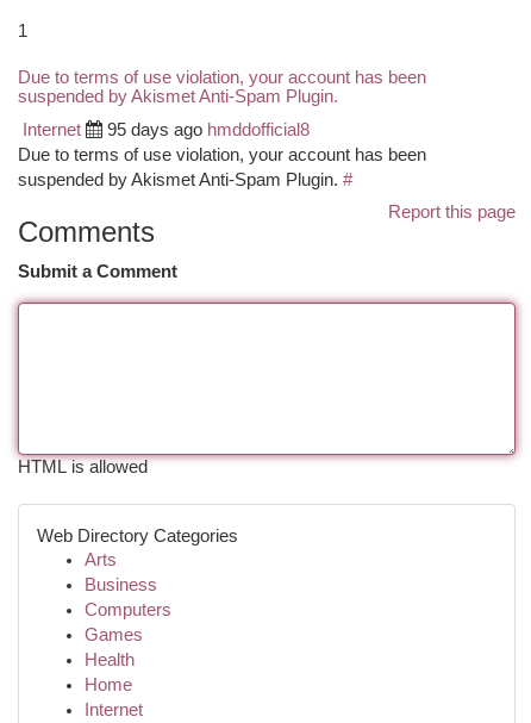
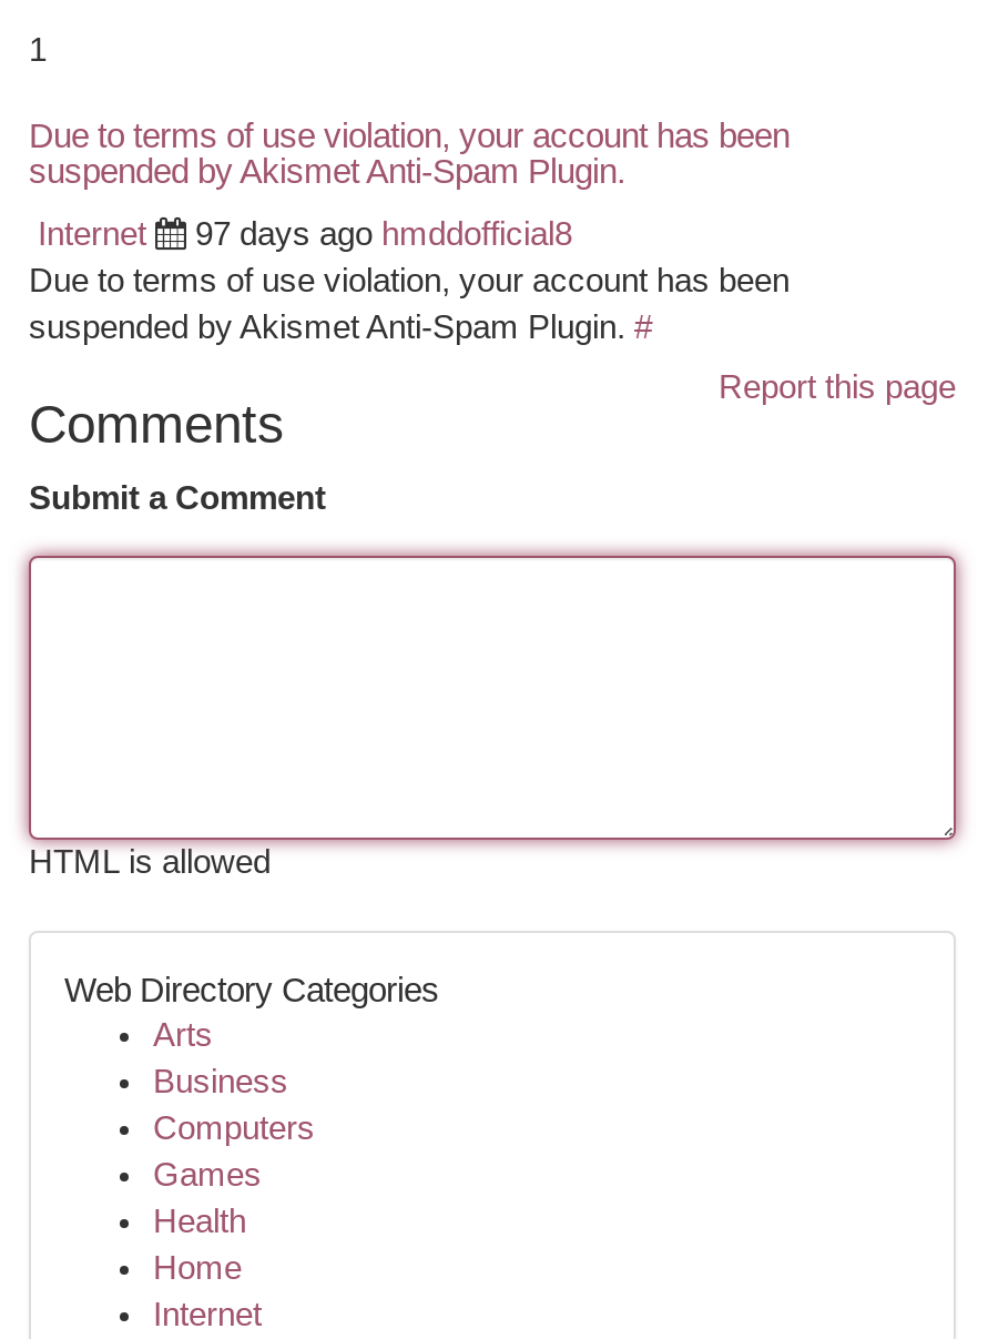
[107,120,310,139] 95 days ago hmddofficial8 -> [195,216,572,252] 97 days ago hmddofficial8

